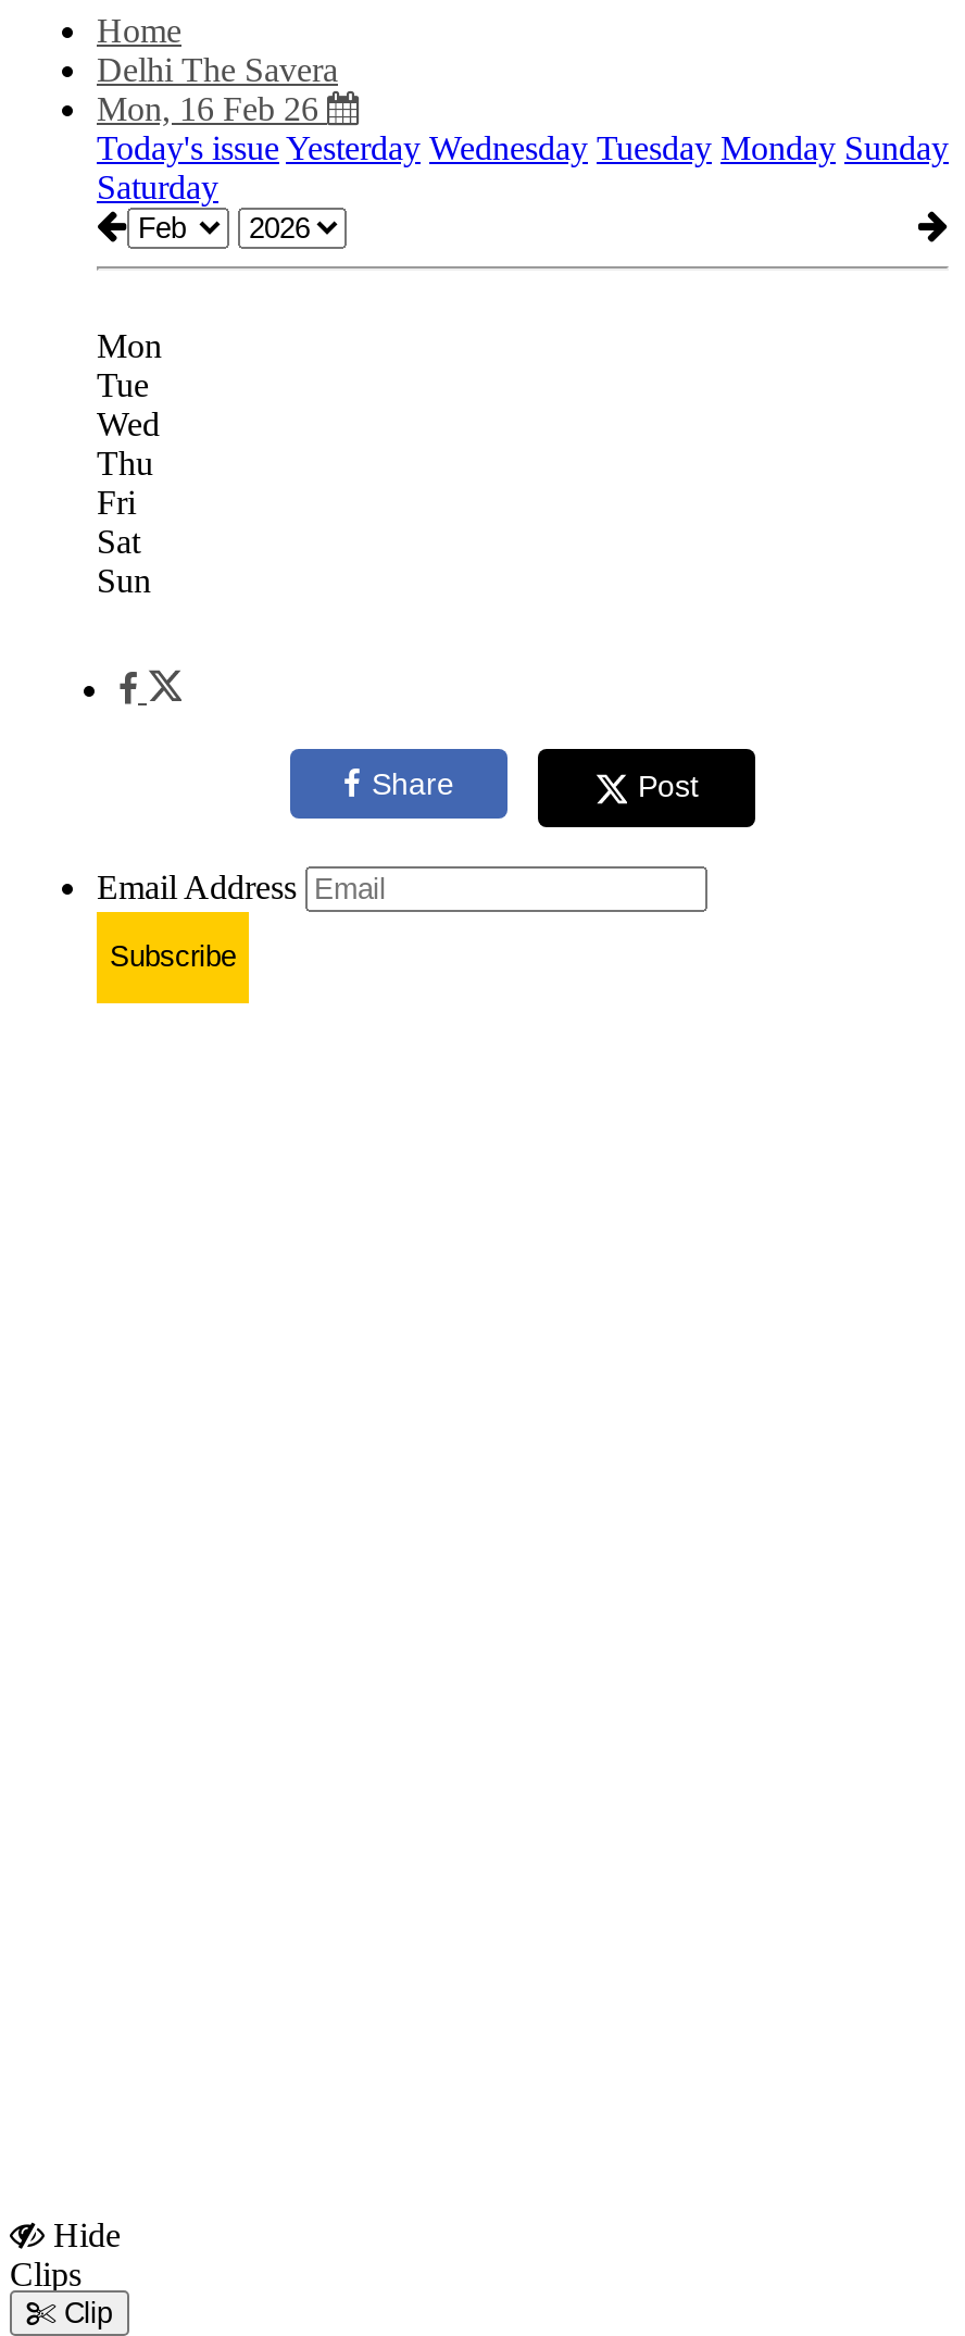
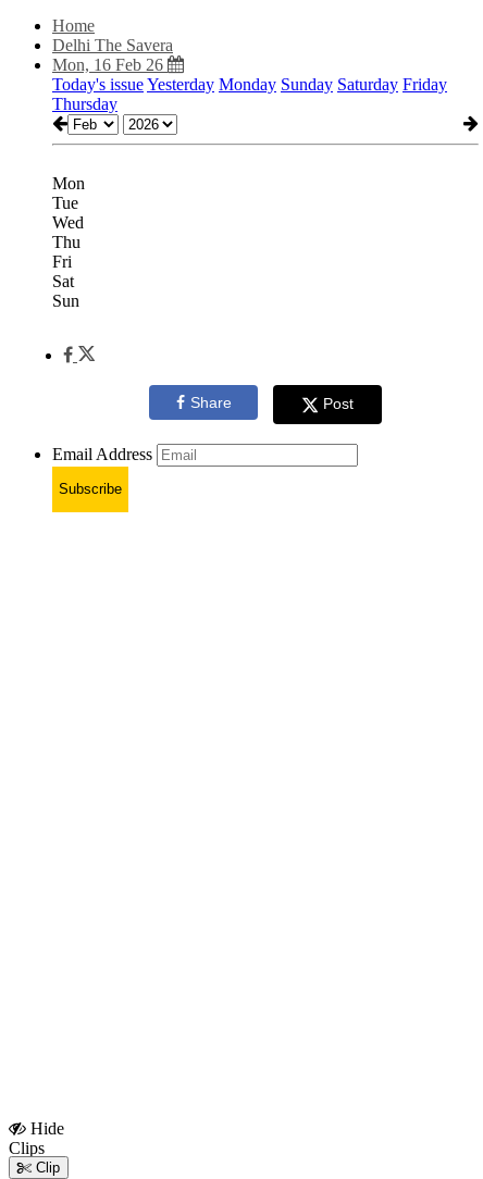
[97,129,949,205] Today's issue Yesterday Wednesday Tuesday Monday Sunday | Saturday -> [52,75,447,113] Today's issue Yesterday Monday Sunday Saturday Friday | Thursday

